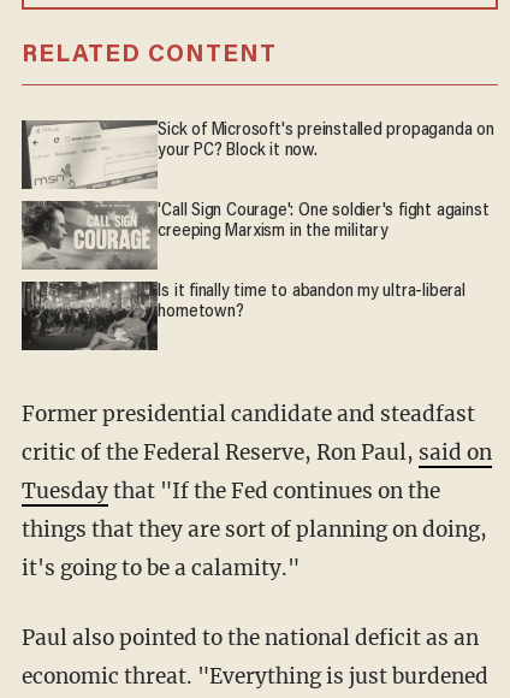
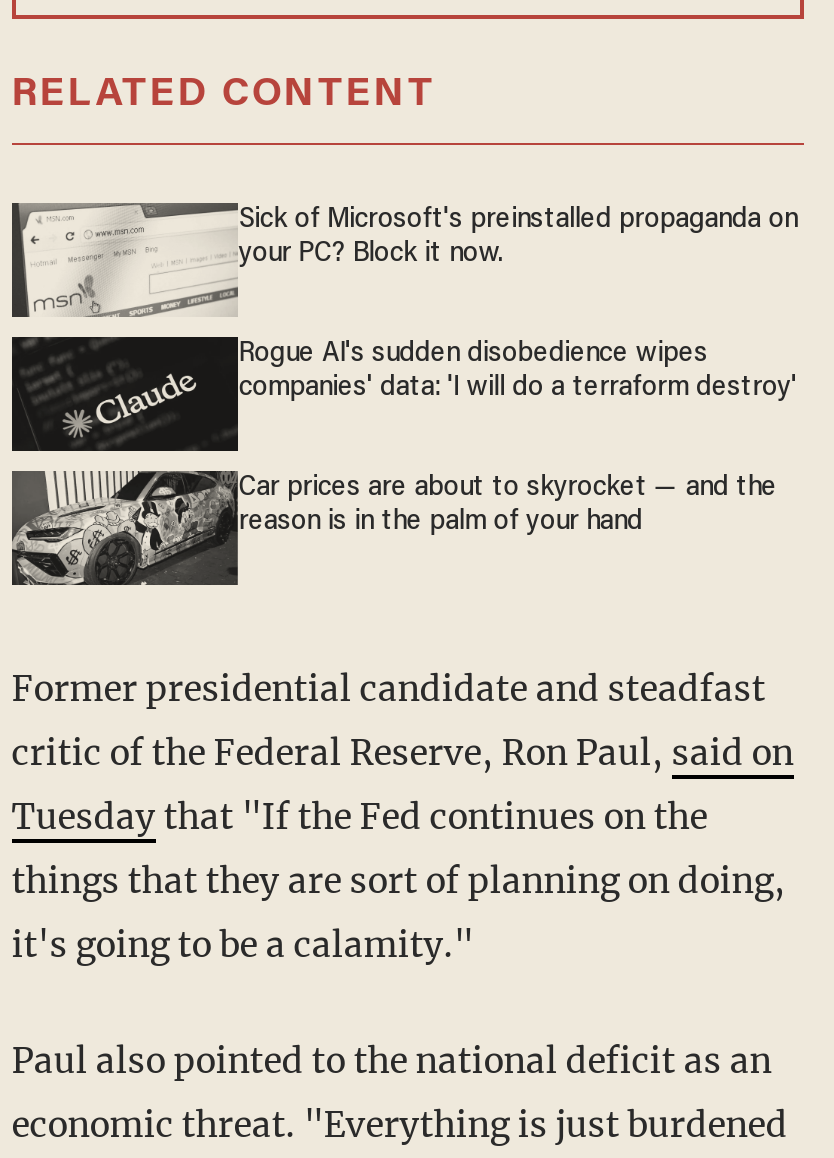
[20,200,489,271] [image] | 'Call Sign Courage': One soldier's fight against | creeping Marxism in the military -> [10,337,797,451] [image] | Rogue AI's sudden disobedience wipes | companies' data: 'I will do a terraform destroy'
[22,280,465,351] [image] | Is it finally time to abandon my ultra-liberal | hometown? -> [12,471,777,585] [image] | Car prices are about to skyrocket — and the | reason is in the palm of your hand

